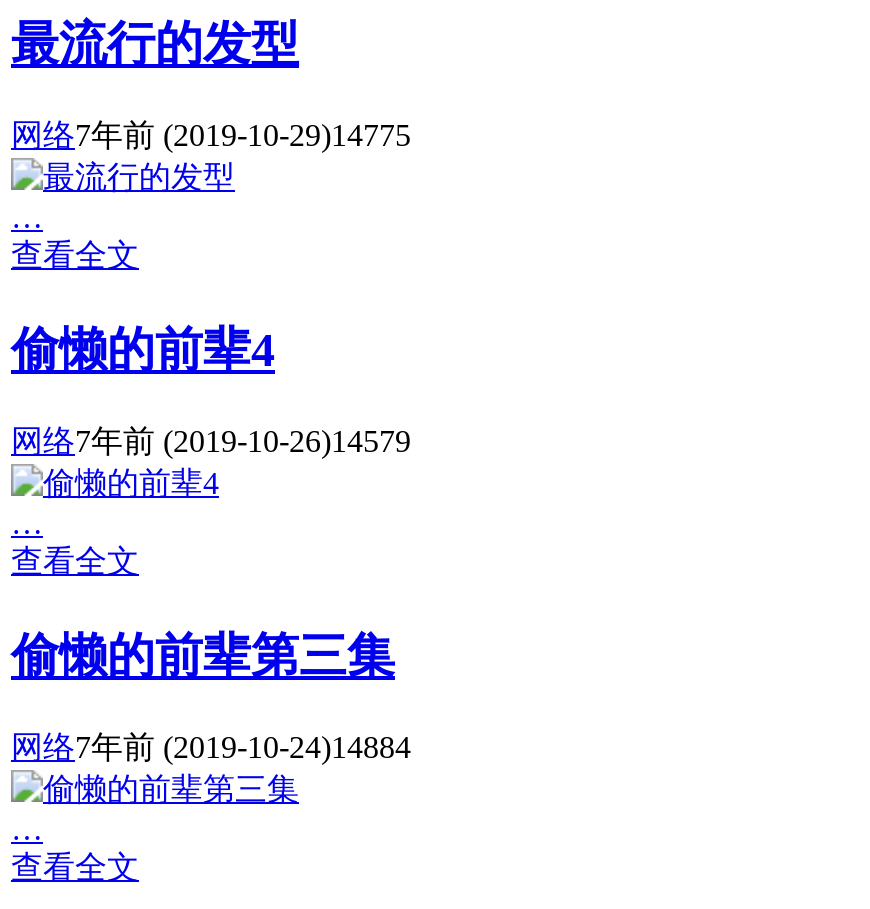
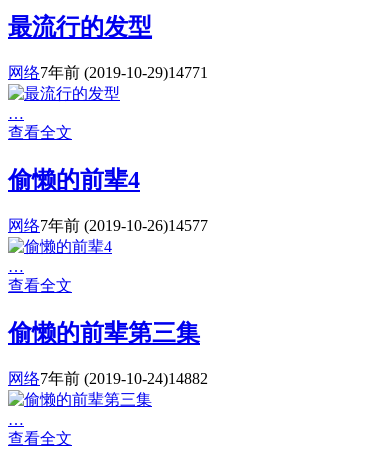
[11,118,411,152] 网络7年前(2019-10-29)14775 -> [8,64,208,81] 网络7年前(2019-10-29)14771
[11,424,411,458] 网络7年前(2019-10-26)14579 -> [8,217,208,234] 网络7年前(2019-10-26)14577
[11,730,411,764] 网络7年前(2019-10-24)14884 -> [8,370,208,387] 网络7年前(2019-10-24)14882

